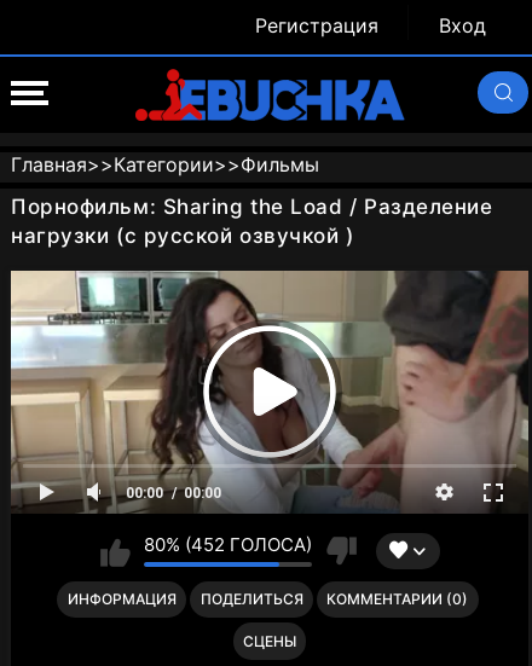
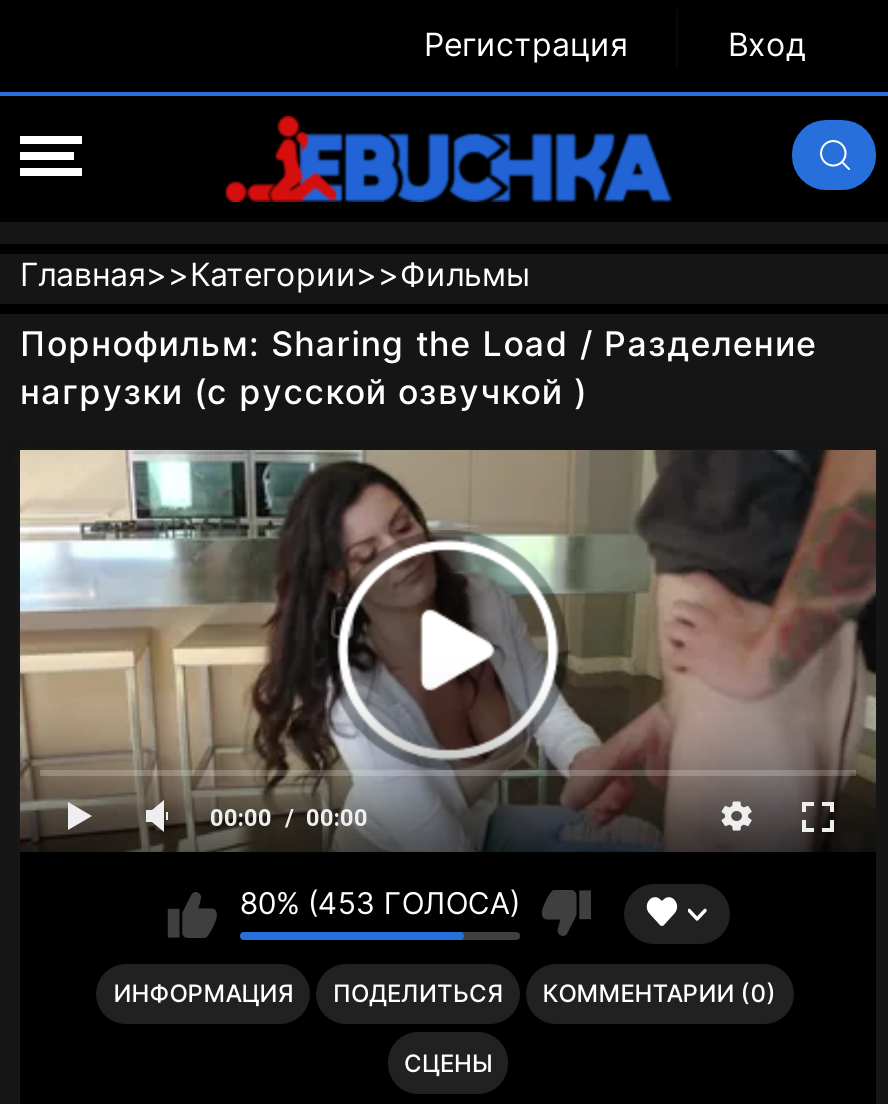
[144,533,312,556] 80% (452 ГОЛОСА) -> [240,885,520,923] 80% (453 ГОЛОСА)

